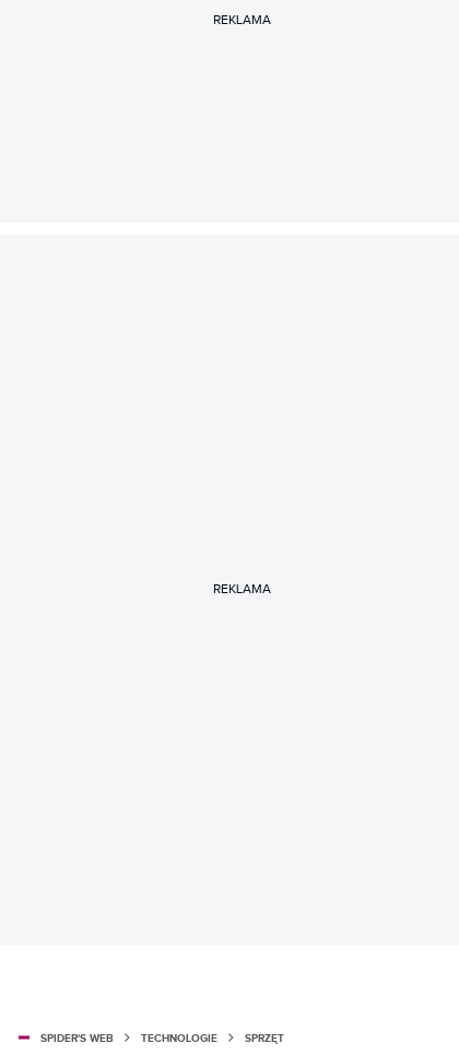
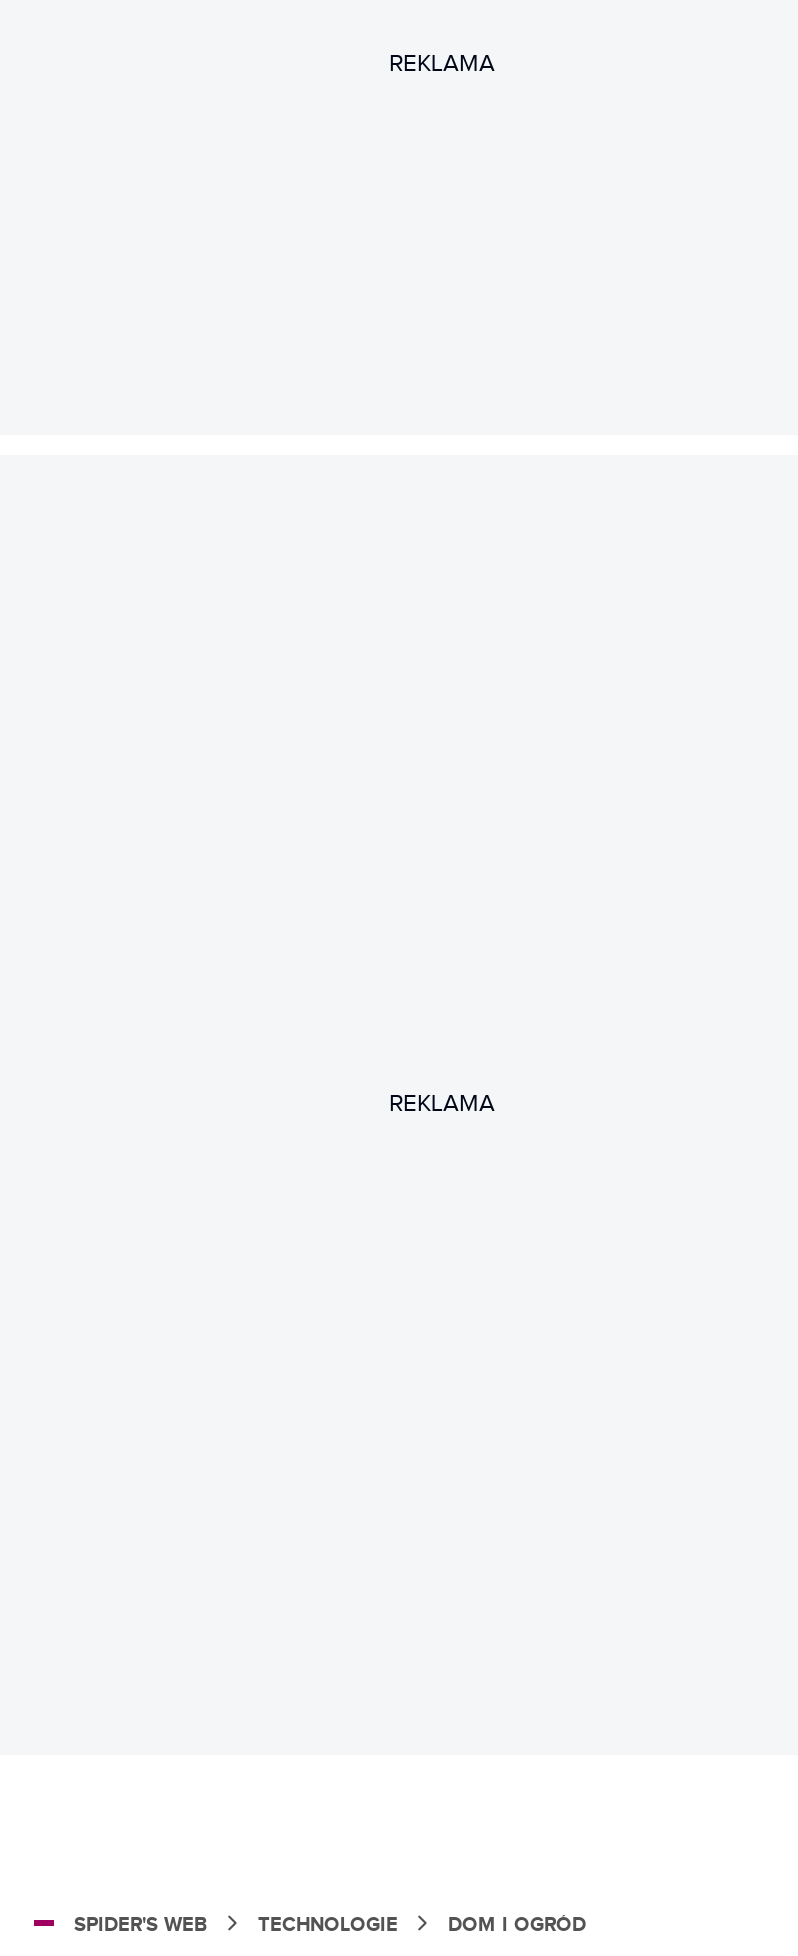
[245,1032,284,1045] SPRZĘT -> [448,1912,586,1936] DOM I OGRÓD

